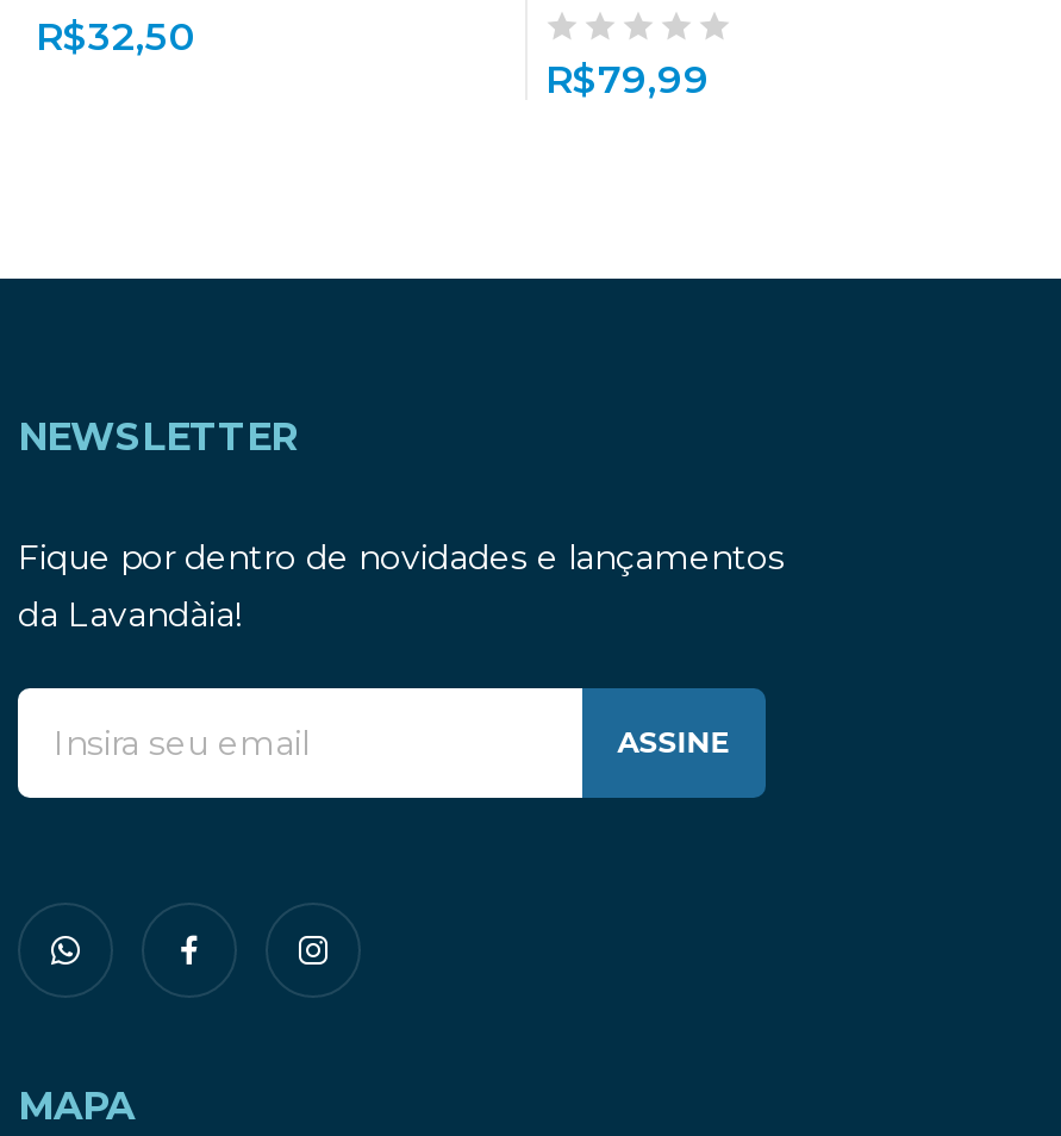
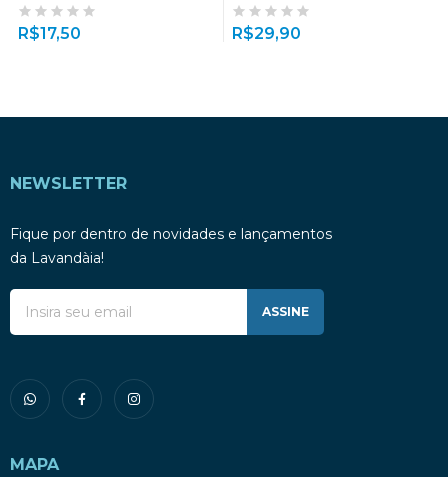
[36,14,195,59] R$32,50 -> [17,24,80,43] R$17,50
[545,56,710,102] R$79,99 -> [231,24,300,43] R$29,90

